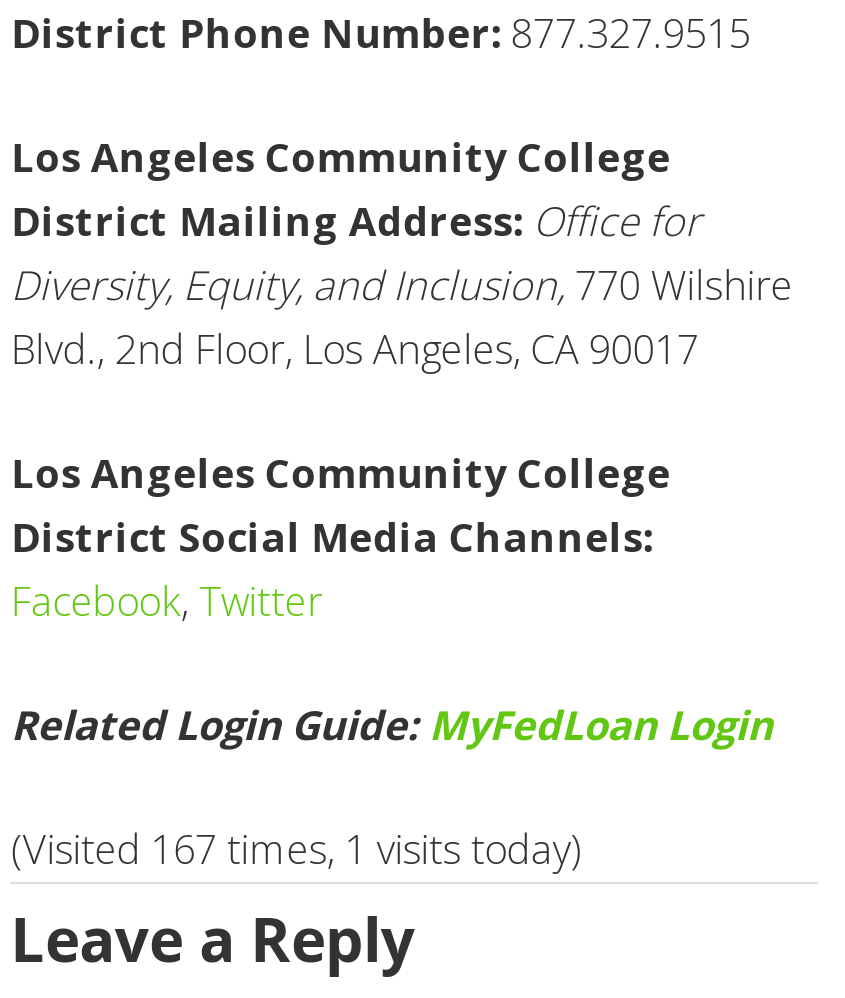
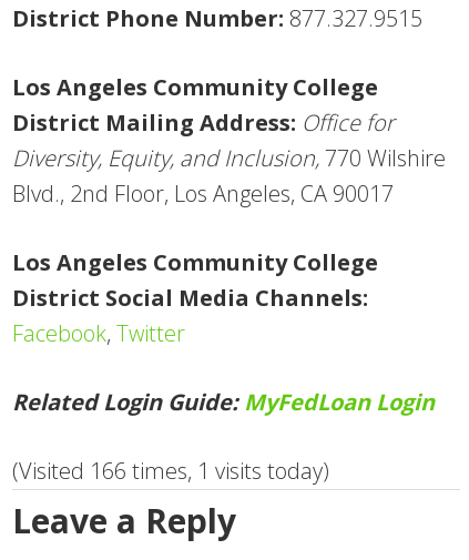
[11,822,583,876] (Visited 167 times, 1 visits today) -> [13,456,330,486] (Visited 166 times, 1 visits today)

